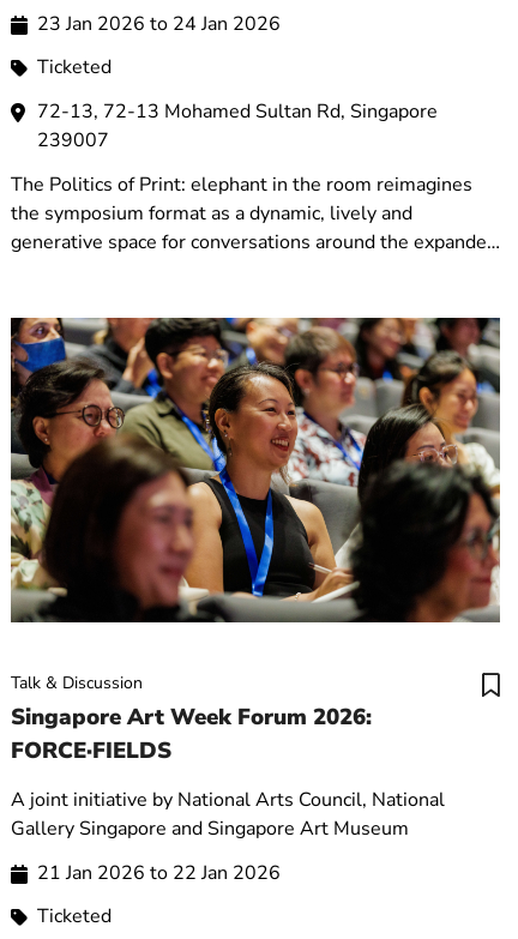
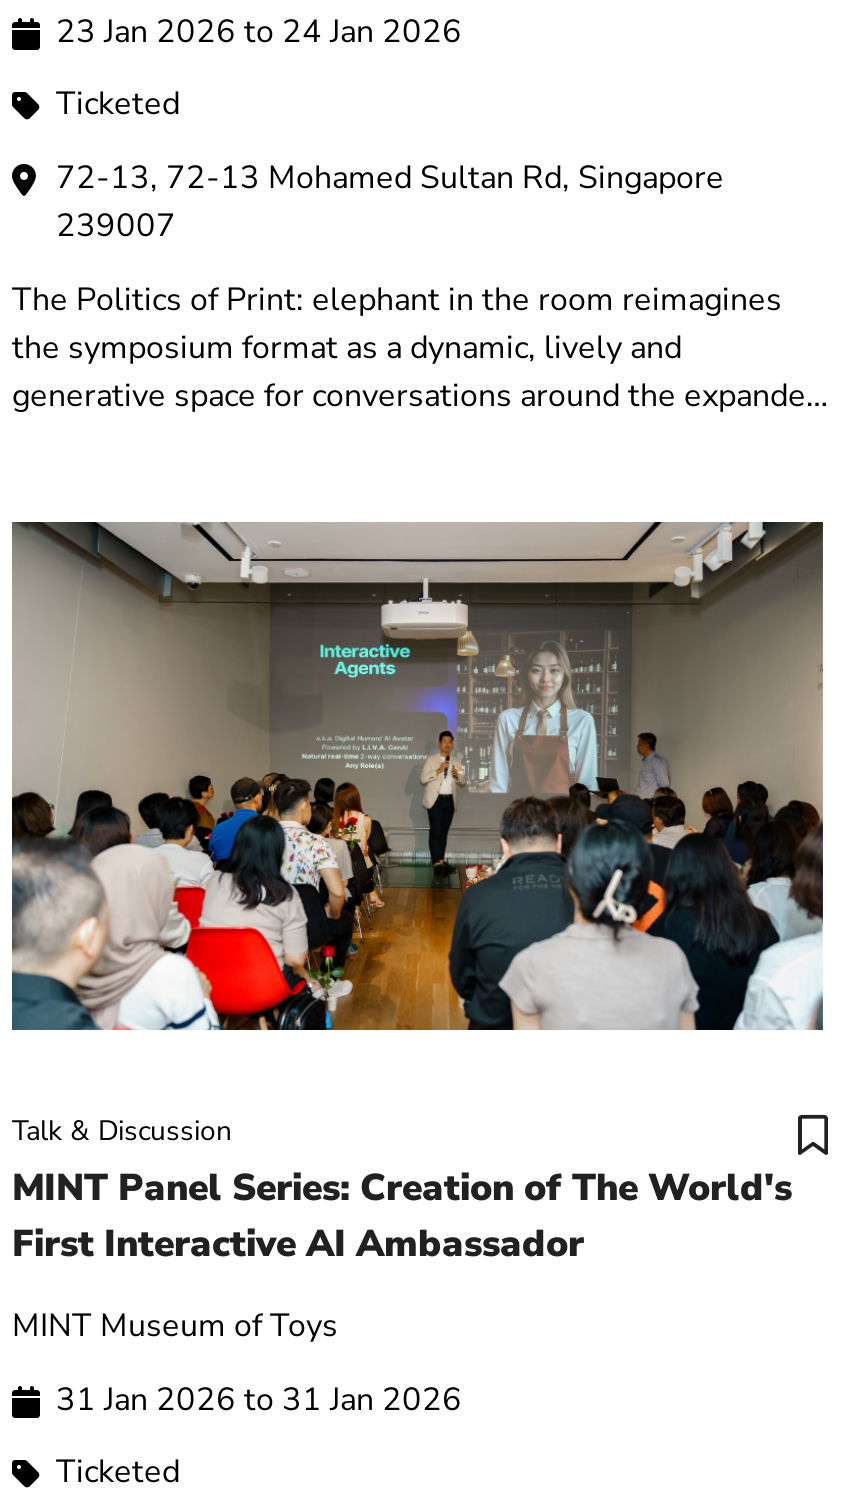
[11,317,501,624] [image] -> [10,520,828,1032] [image]
[11,701,372,766] Singapore Art Week Forum 2026: | FORCE·FIELDS -> [12,1162,792,1270] MINT Panel Series: Creation of The World's | First Interactive AI Ambassador
[11,787,445,842] A joint initiative by National Arts Council, National | Gallery Singapore and Singapore Art Museum -> [12,1304,338,1348] MINT Museum of Toys
[37,859,281,886] 21 Jan 2026 to 22 Jan 2026 -> [56,1377,462,1421] 31 Jan 2026 to 31 Jan 2026

